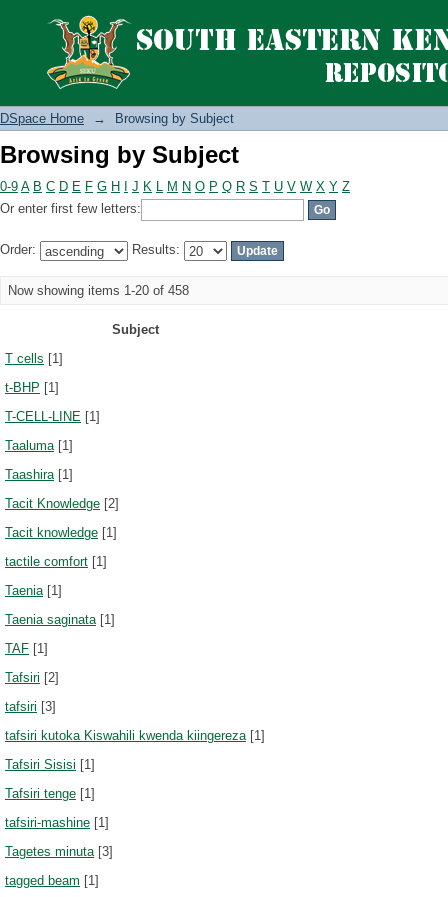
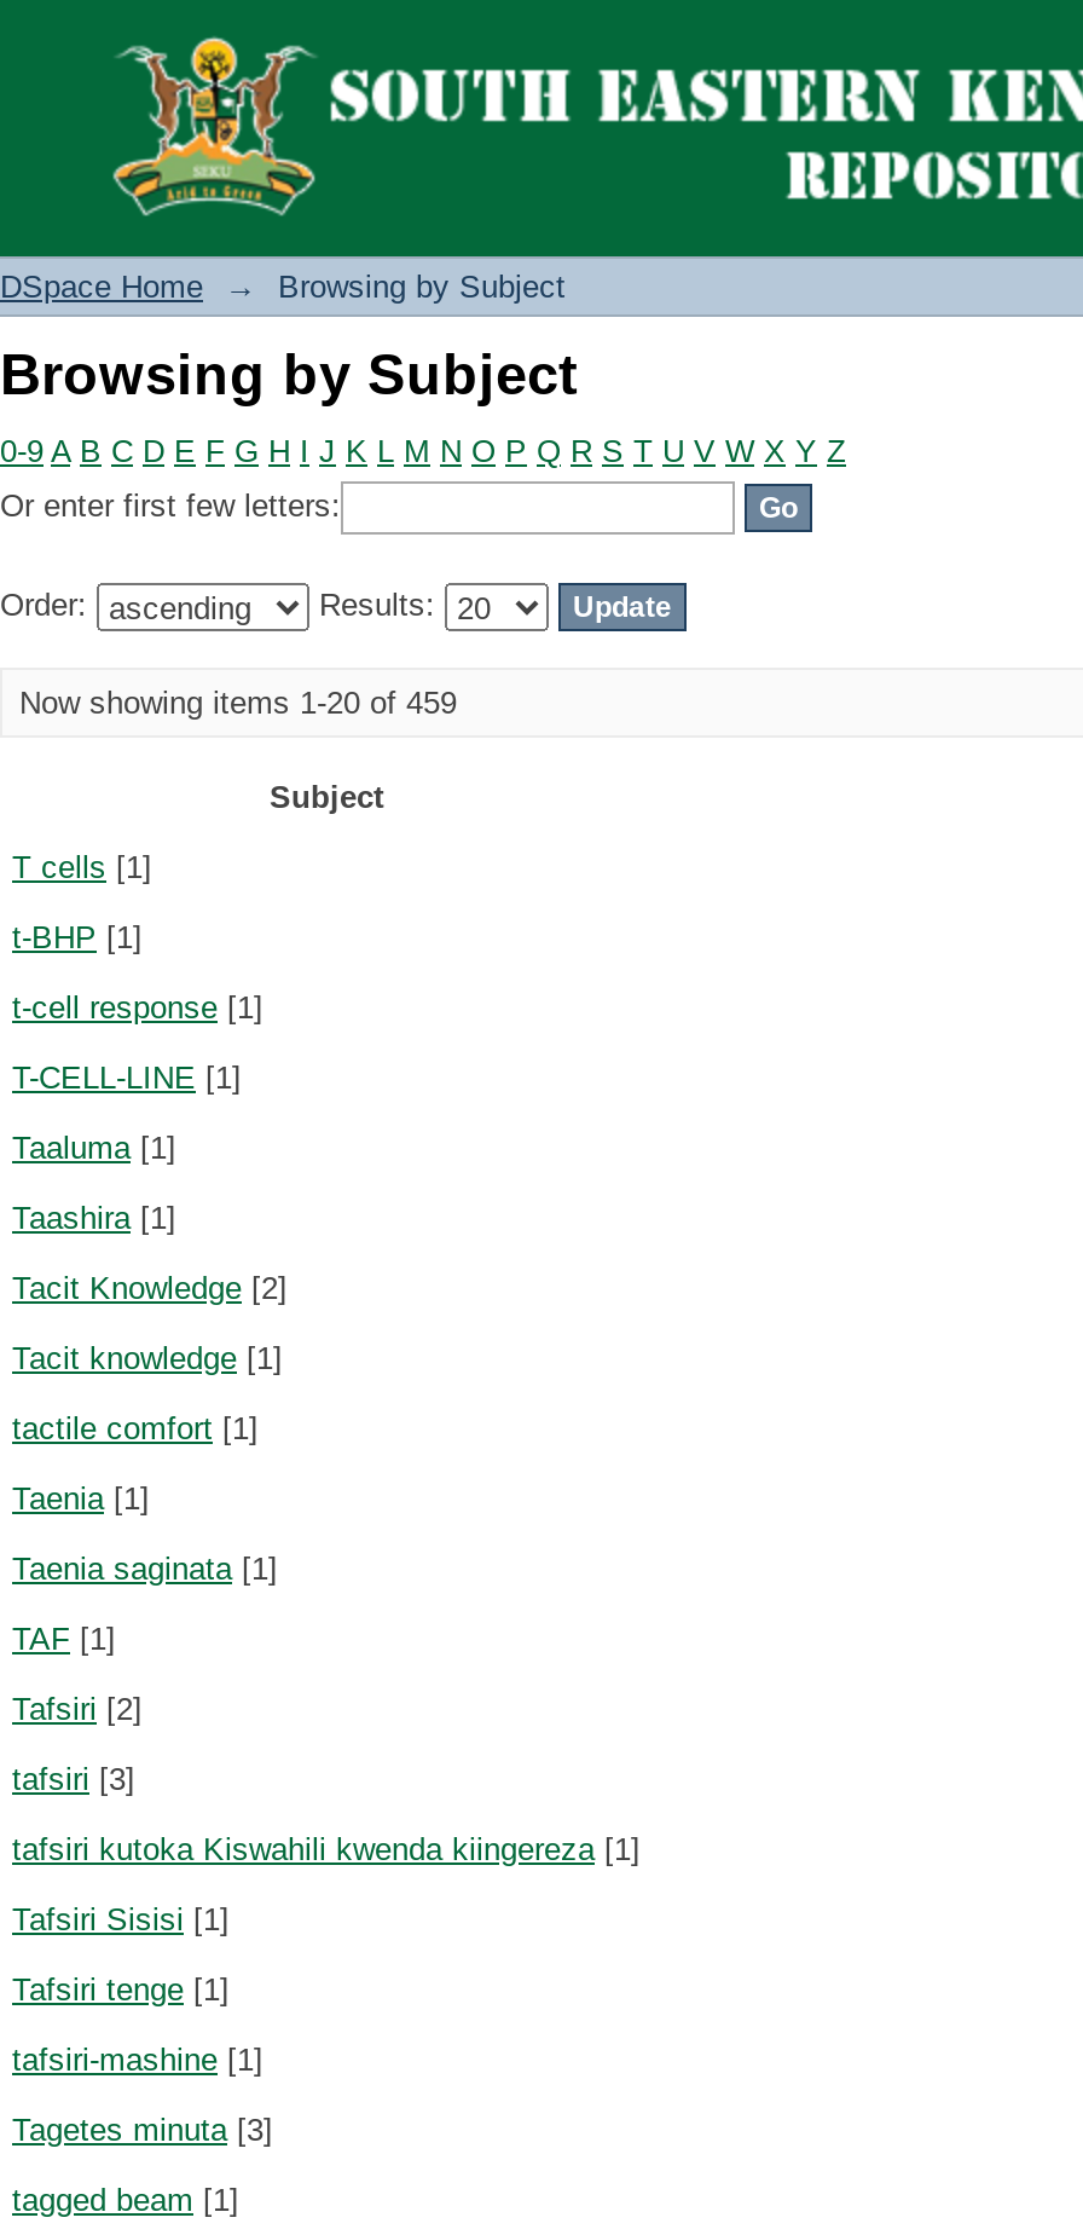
[8,283,189,298] Now showing items 1-20 of 458 -> [19,685,457,721] Now showing items 1-20 of 459
none -> [12,989,263,1026] t-cell response [1]

